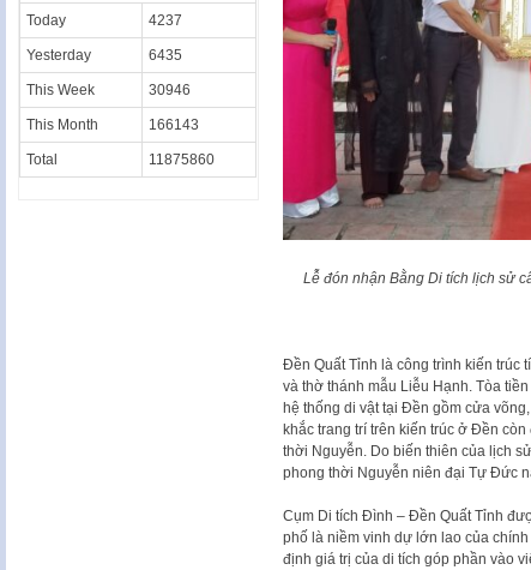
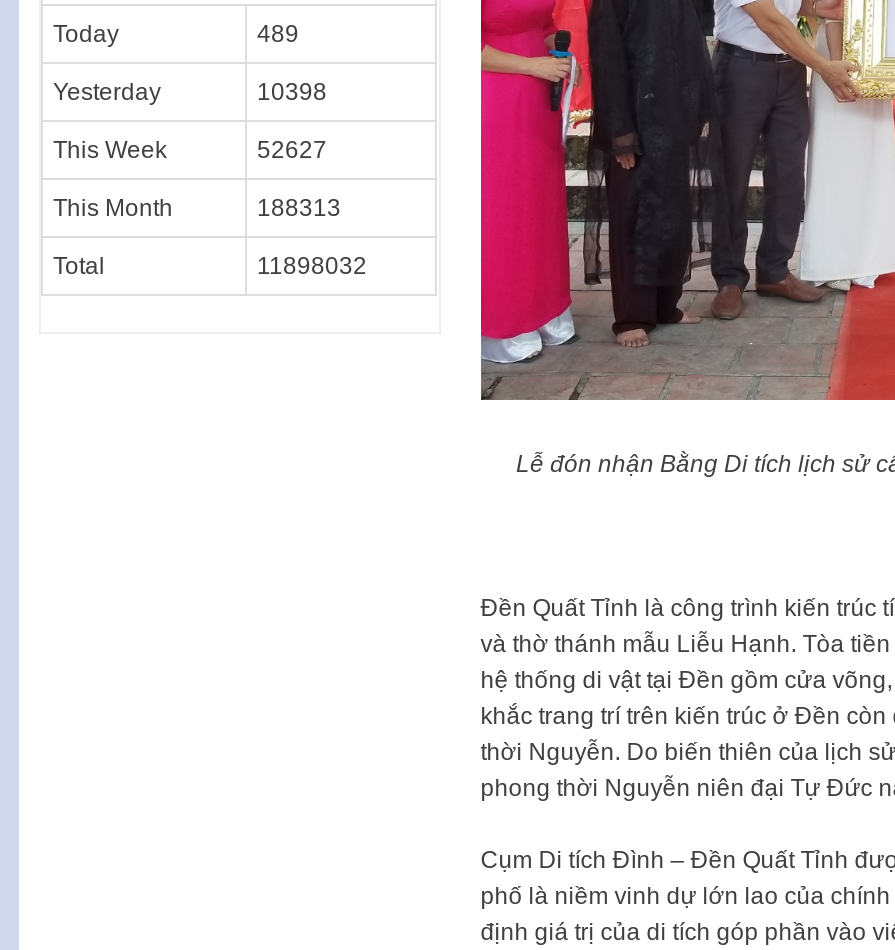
[149,12,182,29] 4237 -> [257,20,299,48] 489
[149,47,182,63] 6435 -> [257,78,327,106] 10398
[149,81,191,98] 30946 -> [257,136,327,164] 52627
[149,116,199,133] 166143 -> [257,194,341,222] 188313
[149,151,215,168] 11875860 -> [257,252,367,280] 11898032

